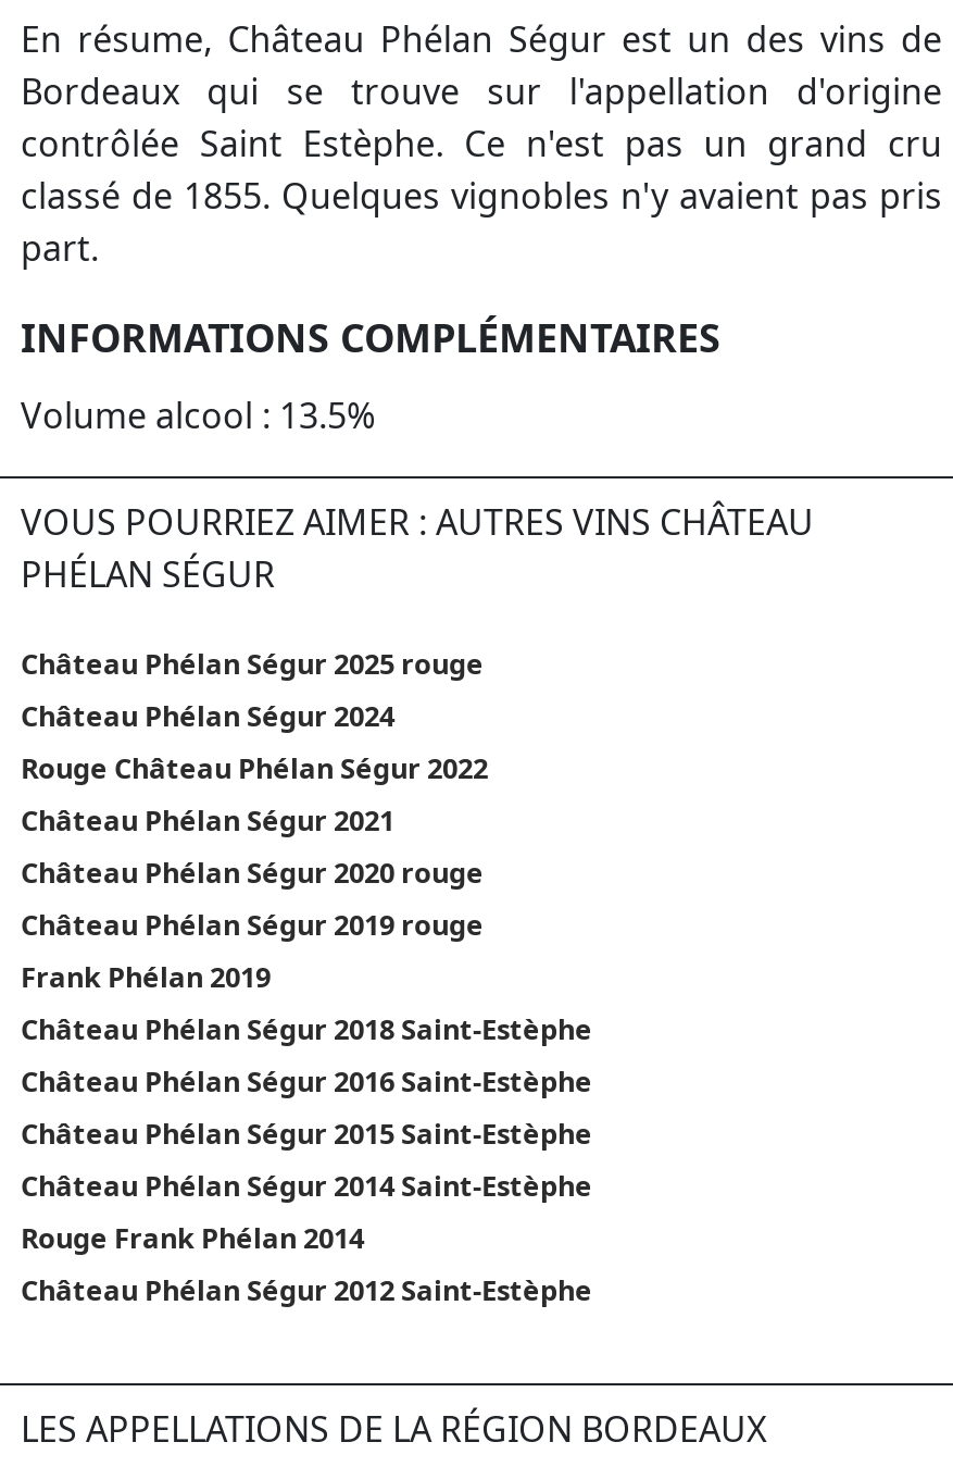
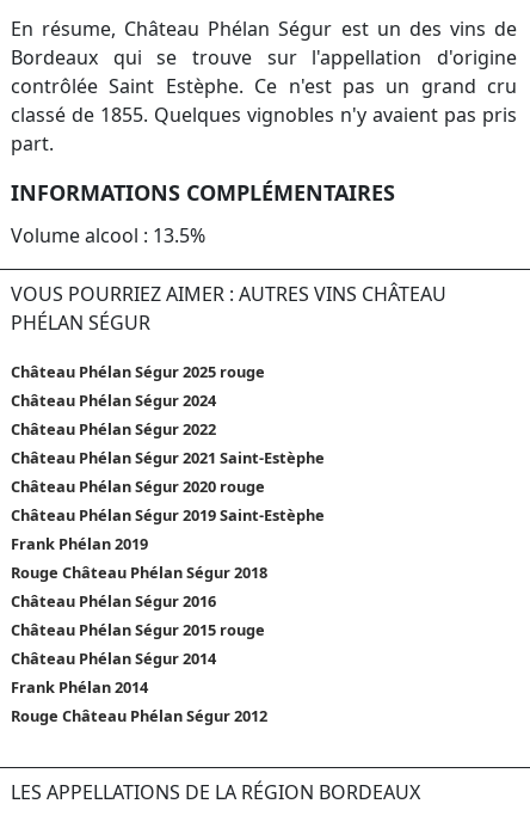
[21,748,488,839] Rouge Château Phélan Ségur 2022 | Château Phélan Ségur 2021 -> [11,418,325,468] Château Phélan Ségur 2022 | Château Phélan Ségur 2021 Saint-Estèphe
[21,904,484,943] Château Phélan Ségur 2019 rouge -> [11,504,325,525] Château Phélan Ségur 2019 Saint-Estèphe
[21,1009,592,1309] Château Phélan Ségur 2018 Saint-Estèphe | Château Phélan Ségur 2016 Saint-Estèphe | Château Phélan Ségur 2015 Saint-Estèphe | Château Phélan Ségur 2014 Saint-Estèphe | Rouge Frank Phélan 2014 | Château Phélan Ségur 2012 Saint-Estèphe -> [11,561,267,726] Rouge Château Phélan Ségur 2018 | Château Phélan Ségur 2016 | Château Phélan Ségur 2015 rouge | Château Phélan Ségur 2014 | Frank Phélan 2014 | Rouge Château Phélan Ségur 2012

